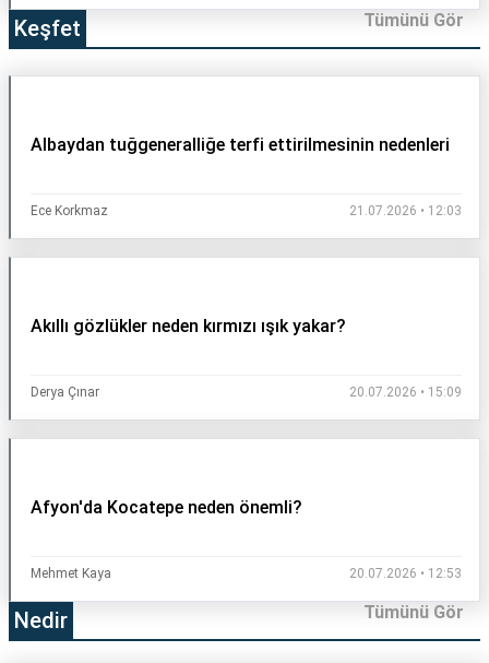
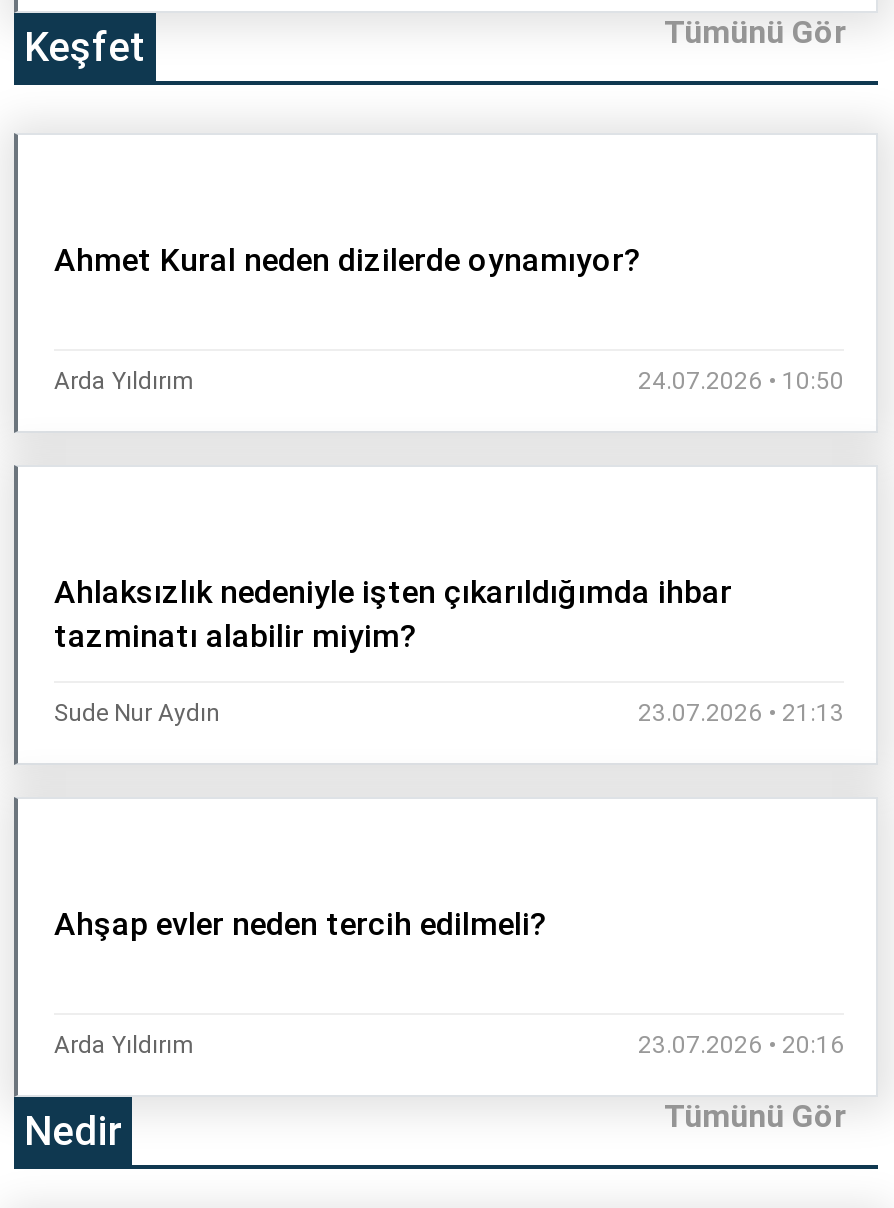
[31,134,450,155] Albaydan tuğgeneralliğe terfi ettirilmesinin nedenleri -> [54,241,642,279] Ahmet Kural neden dizilerde oynamıyor?
[31,203,462,218] Ece Korkmaz | 21.07.2026 • 12:03 -> [54,367,844,395] Arda Yıldırım | 24.07.2026 • 10:50
[31,316,346,336] Akıllı gözlükler neden kırmızı ışık yakar? -> [54,573,732,655] Ahlaksızlık nedeniyle işten çıkarıldığımda ihbar | tazminatı alabilir miyim?
[31,384,462,400] Derya Çınar | 20.07.2026 • 15:09 -> [54,699,844,727] Sude Nur Aydın | 23.07.2026 • 21:13
[31,497,302,518] Afyon'da Kocatepe neden önemli? -> [54,905,548,943] Ahşap evler neden tercih edilmeli?
[31,566,462,581] Mehmet Kaya | 20.07.2026 • 12:53 -> [54,1031,844,1059] Arda Yıldırım | 23.07.2026 • 20:16

